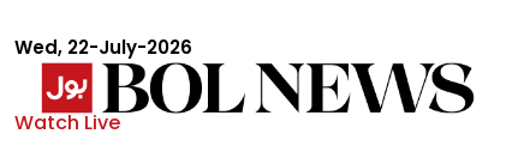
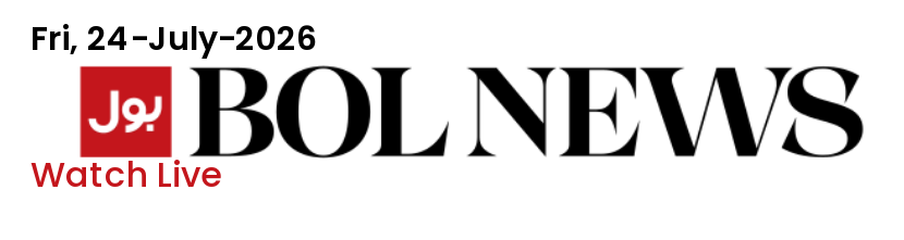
[14,35,192,60] Wed, 22-July-2026 -> [30,15,318,61] Fri, 24-July-2026

